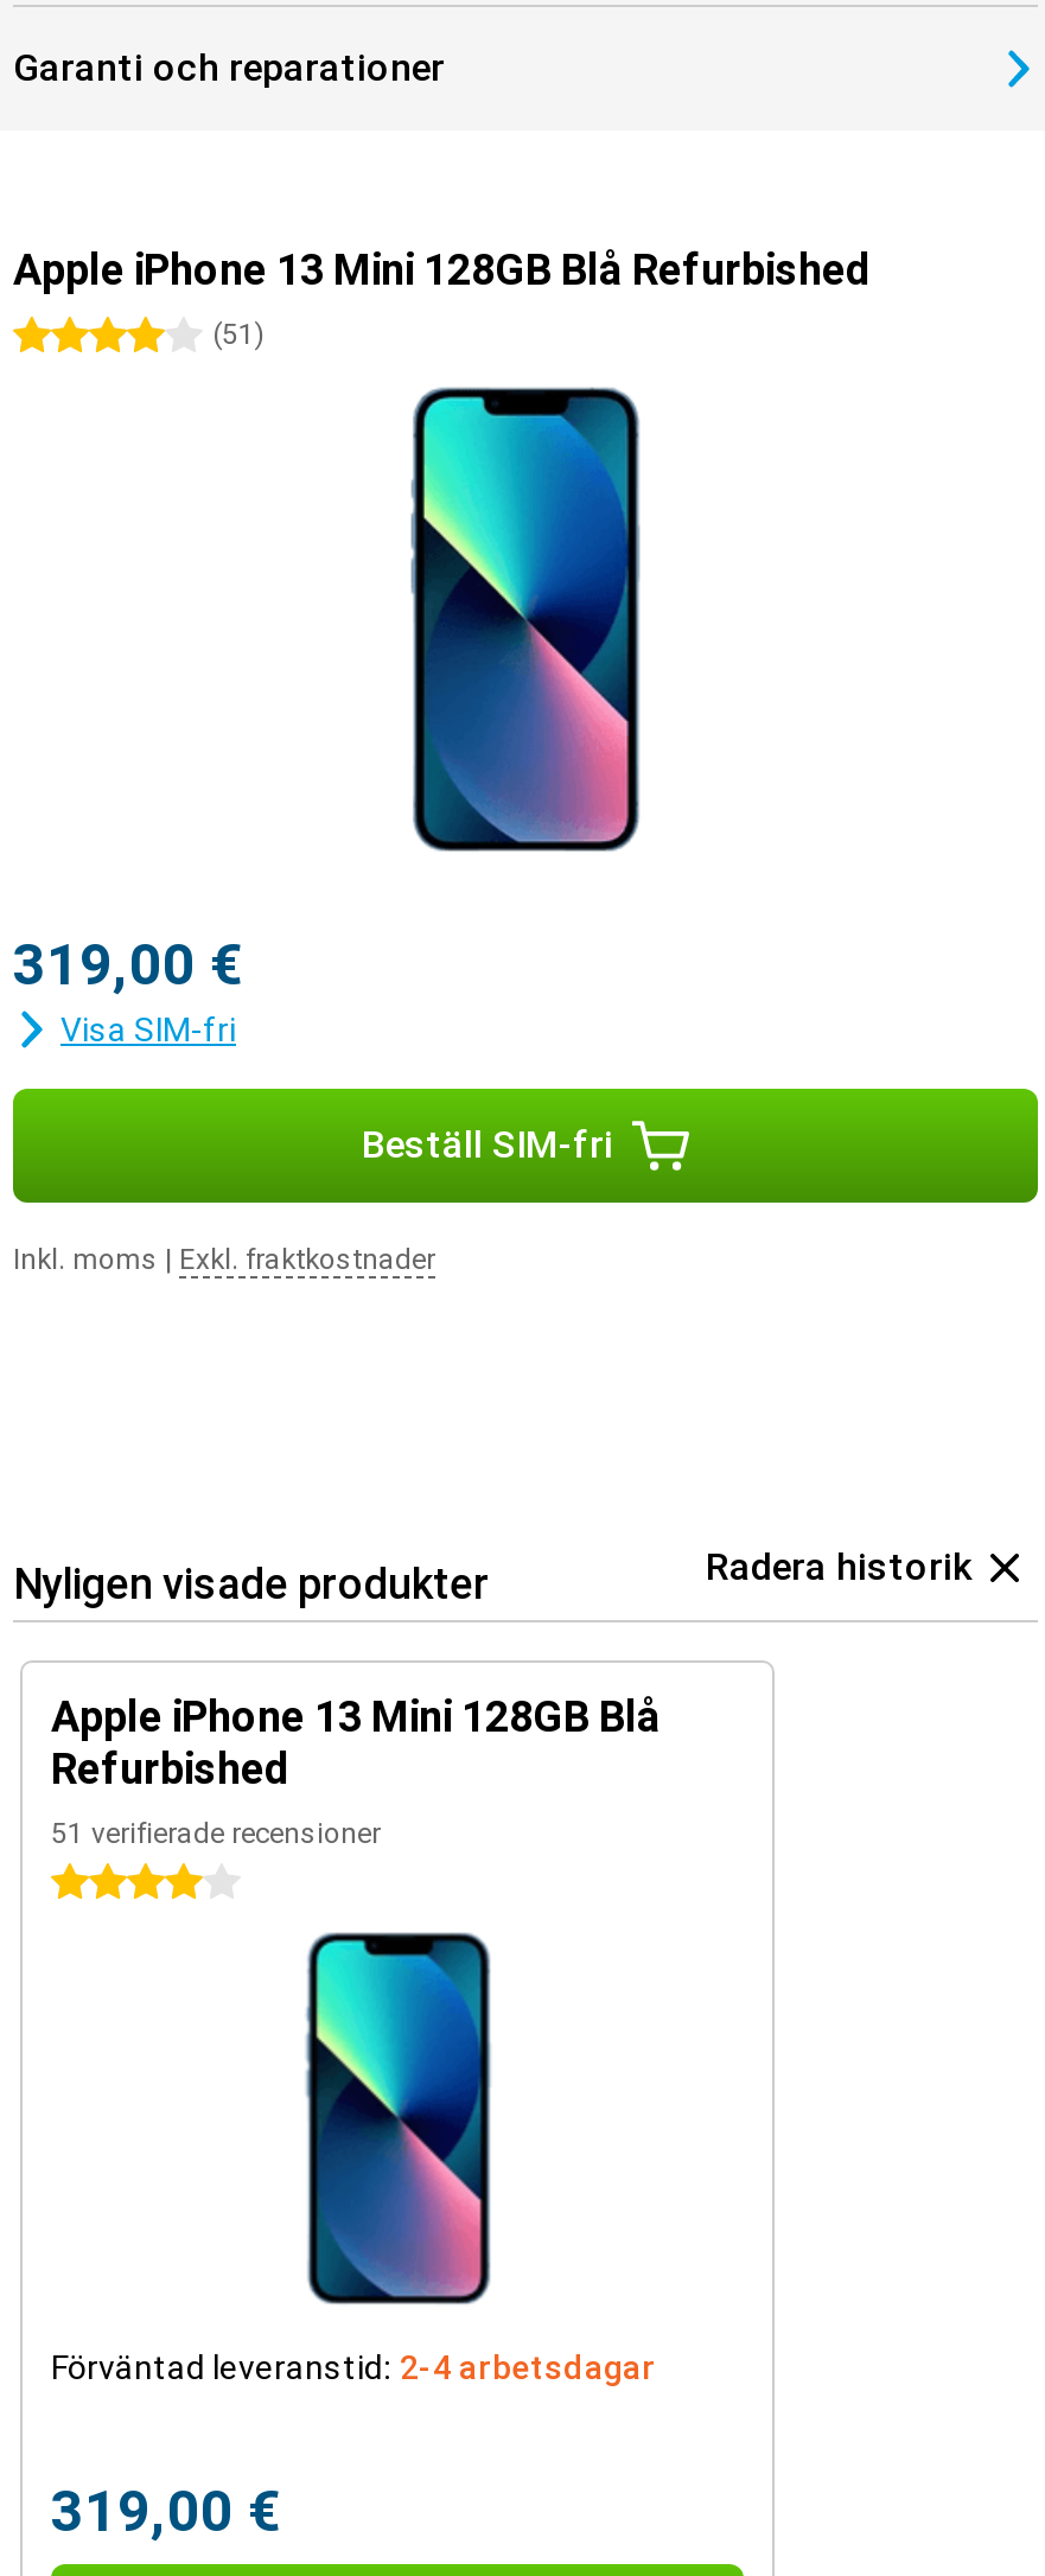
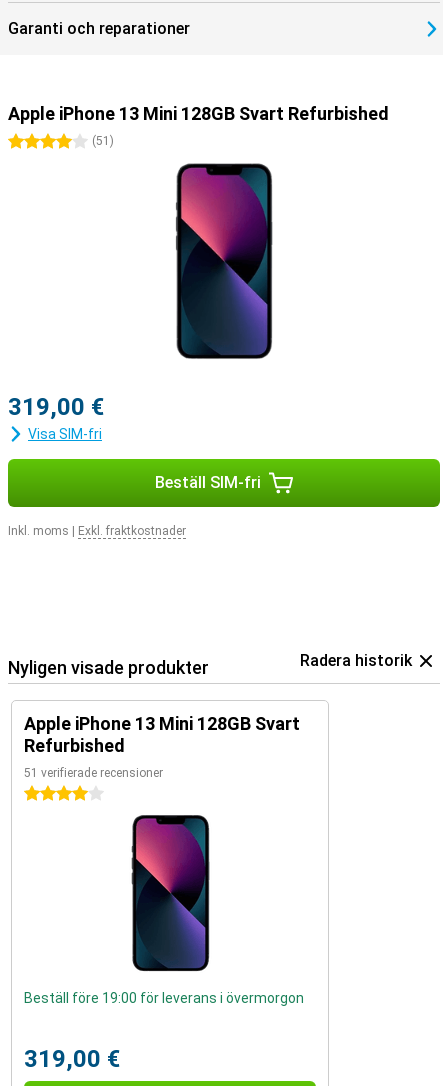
[13,244,872,294] Apple iPhone 13 Mini 128GB Blå Refurbished -> [8,103,389,124] Apple iPhone 13 Mini 128GB Svart Refurbished
[412,396,639,842] [image] -> [176,167,273,354] [image]
[51,1691,661,1741] Apple iPhone 13 Mini 128GB Blå -> [24,713,300,734] Apple iPhone 13 Mini 128GB Svart
[51,1938,656,2386] [image] | Förväntad leveranstid: 2-4 arbetsdagar -> [24,817,304,1006] [image] | Beställ före 19:00 för leverans i övermorgon

